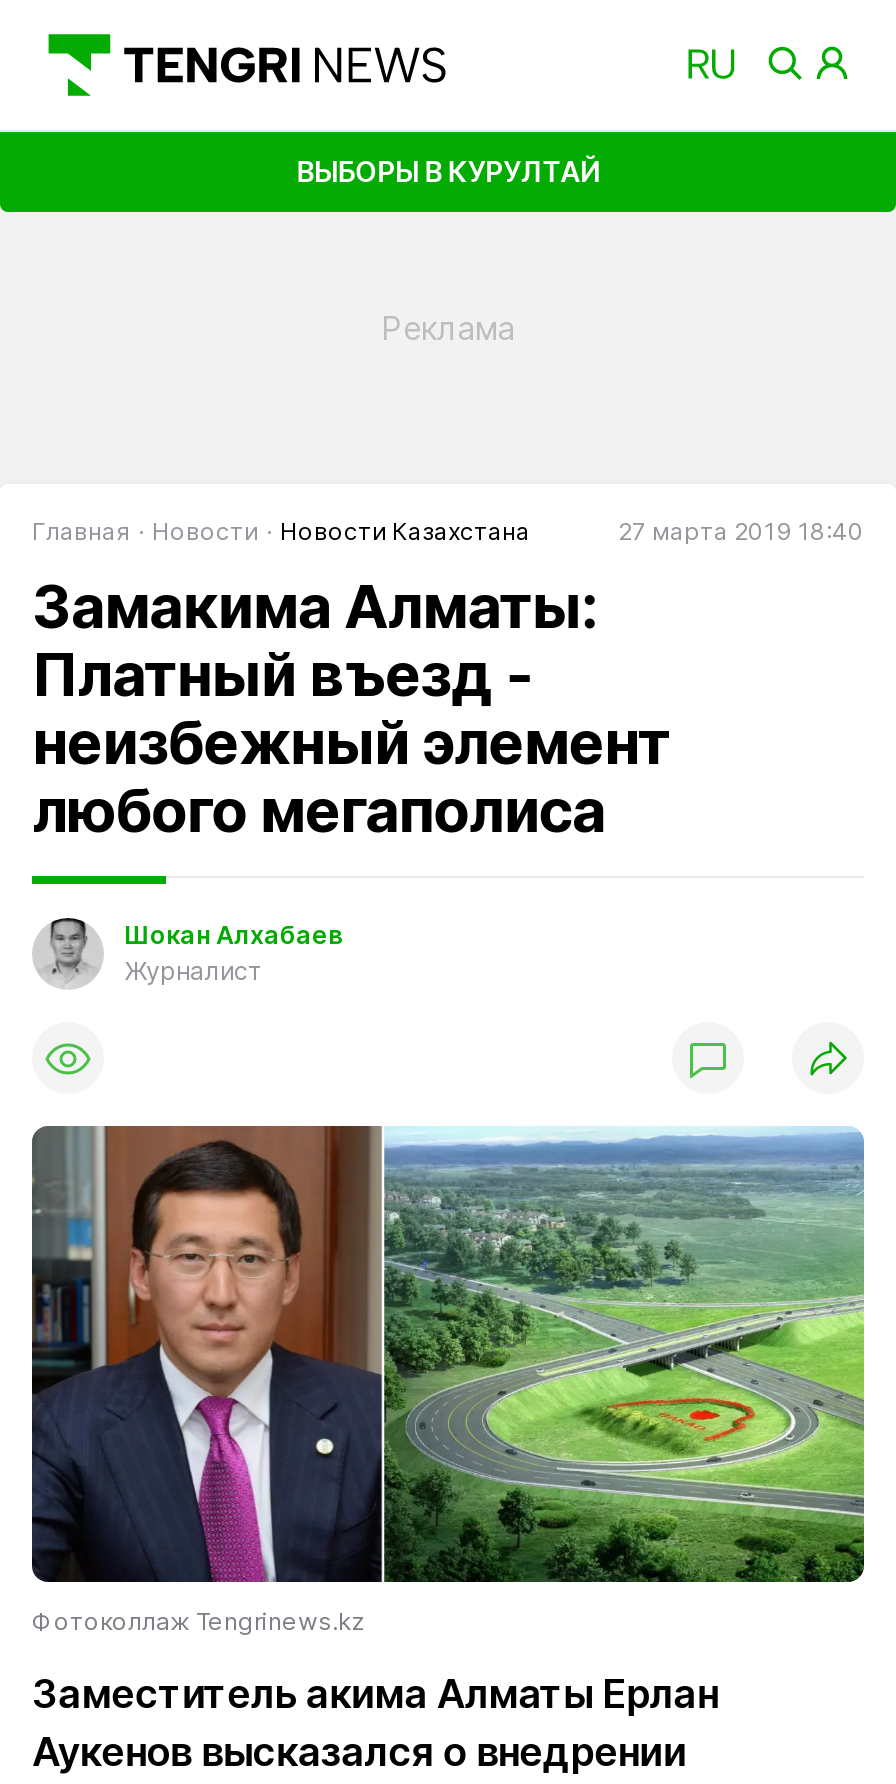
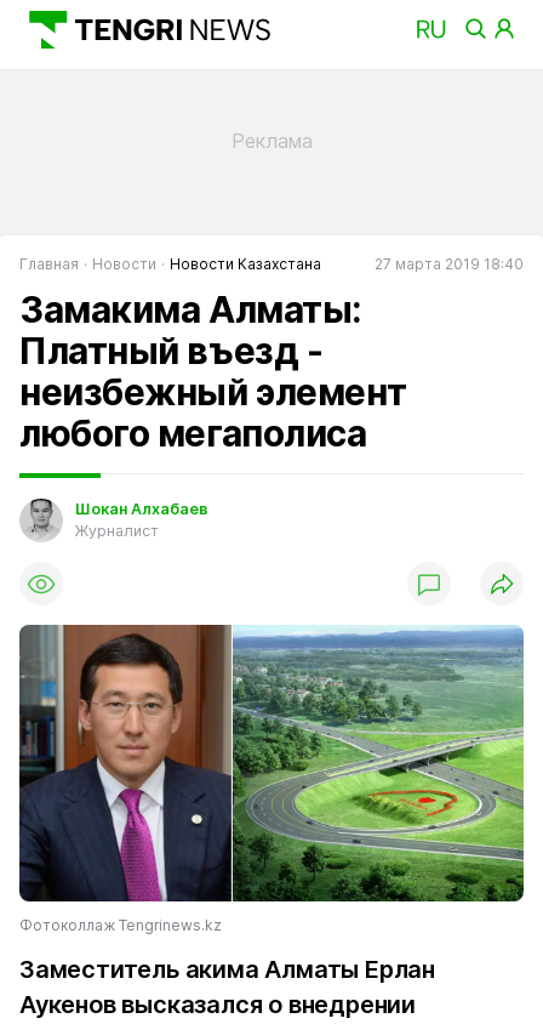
[296,153,600,187] ВЫБОРЫ В КУРУЛТАЙ -> none

